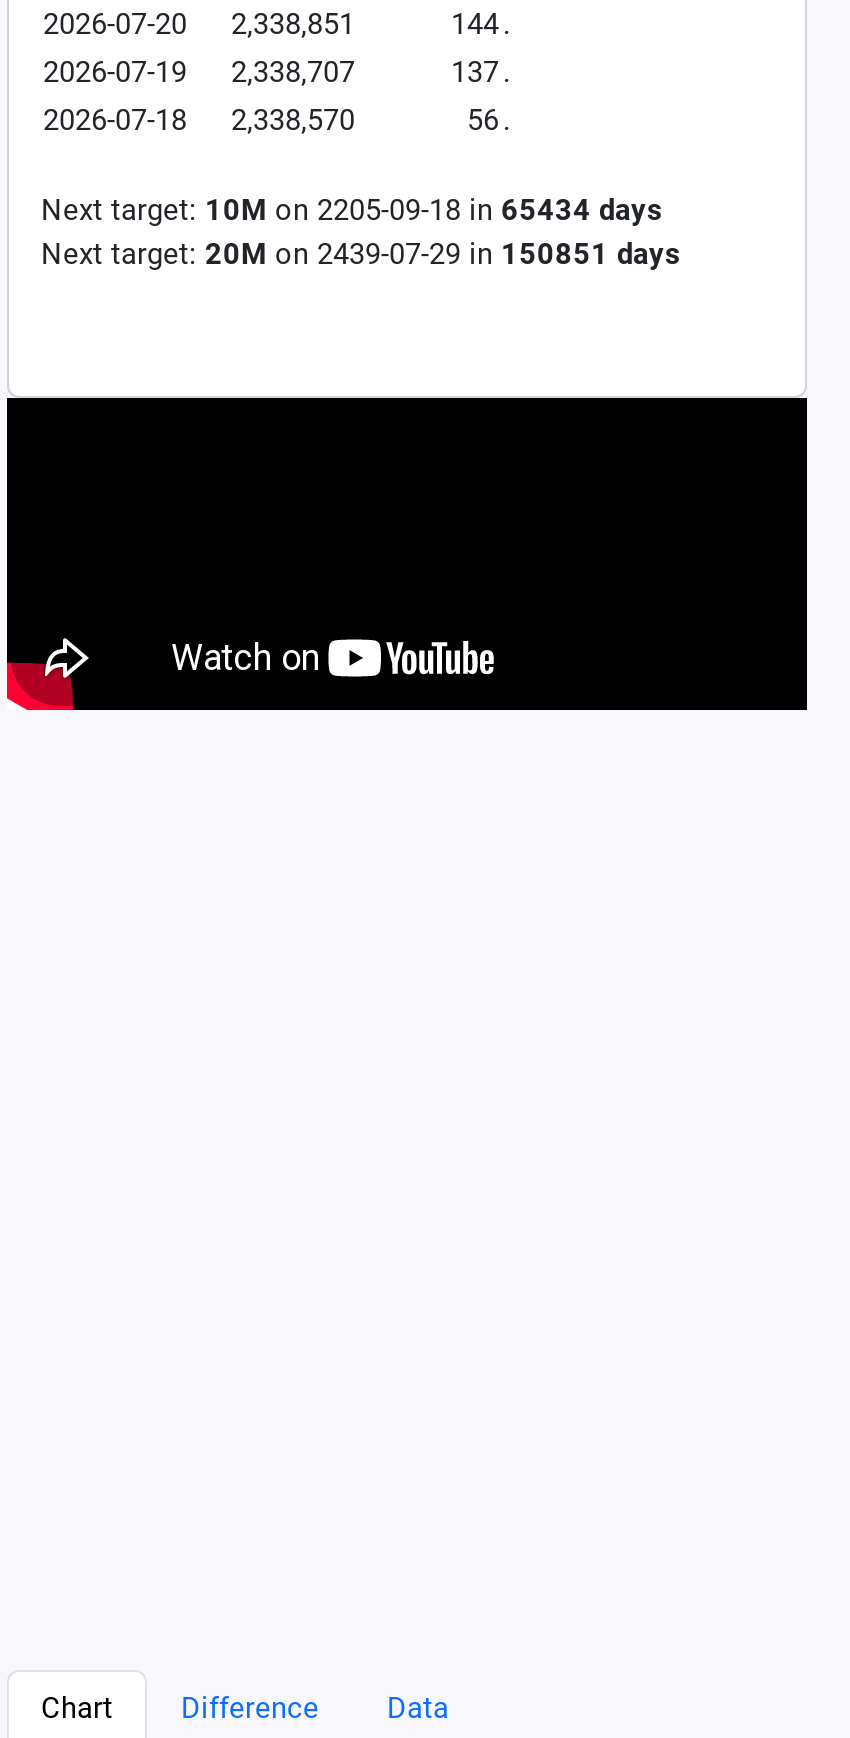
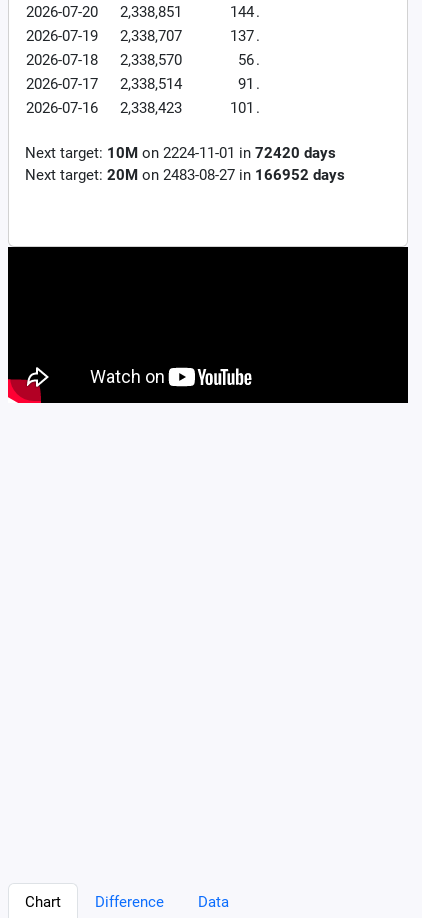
[41,192,681,272] Next target: 10M on 2205-09-18 in 65434 days | Next target: 20M on 2439-07-29 in 150851 days -> [25,75,345,184] 2026-07-17 | 2,338,514 | 91 . | 2026-07-16 | 2,338,423 | 101 . | Next target: 10M on 2224-11-01 in 72420 days | Next target: 20M on 2483-08-27 in 166952 days

